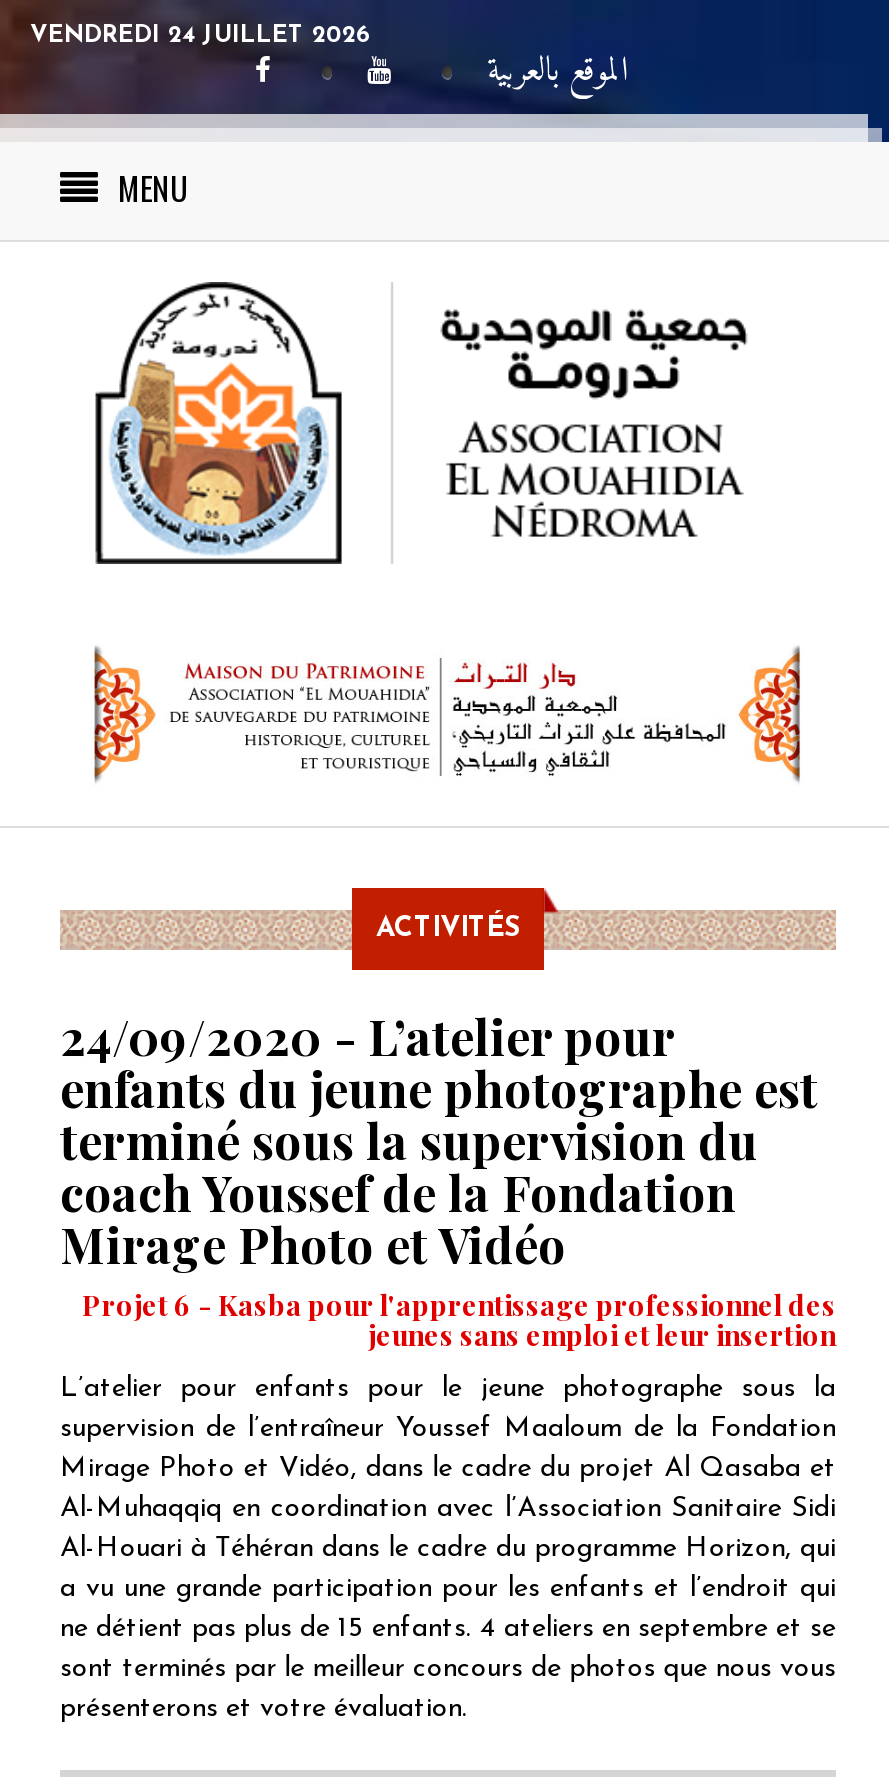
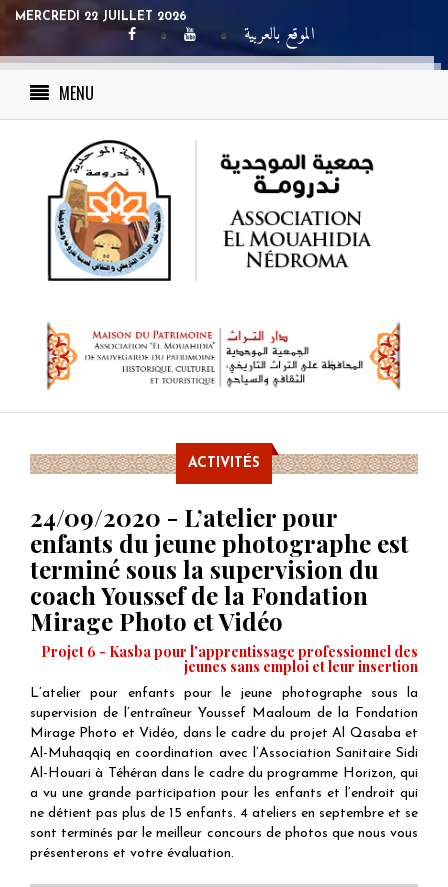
[30,24,372,48] VENDREDI 24 JUILLET 2026 -> [15,11,187,23] MERCREDI 22 JUILLET 2026

